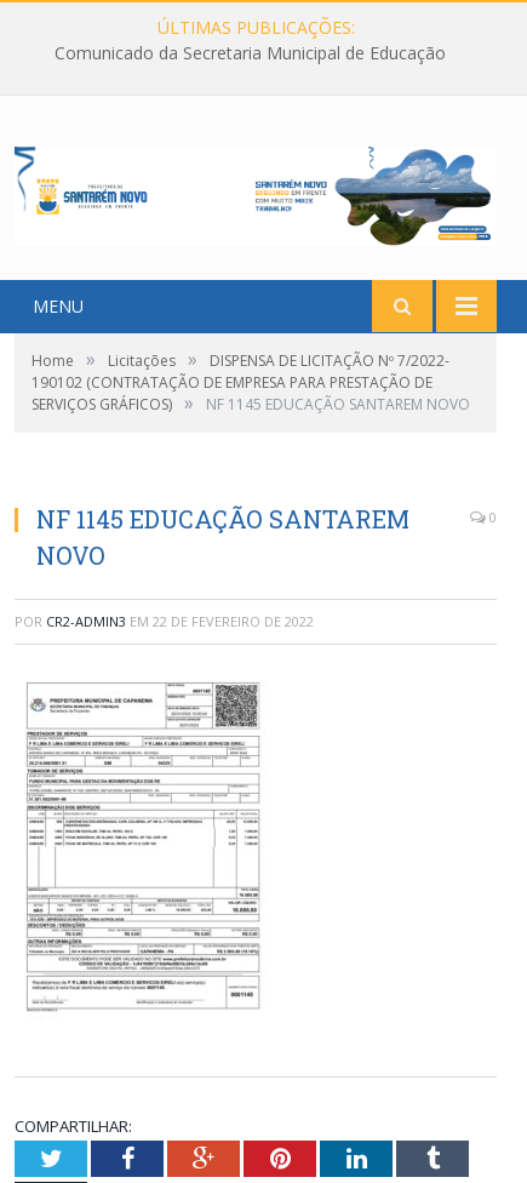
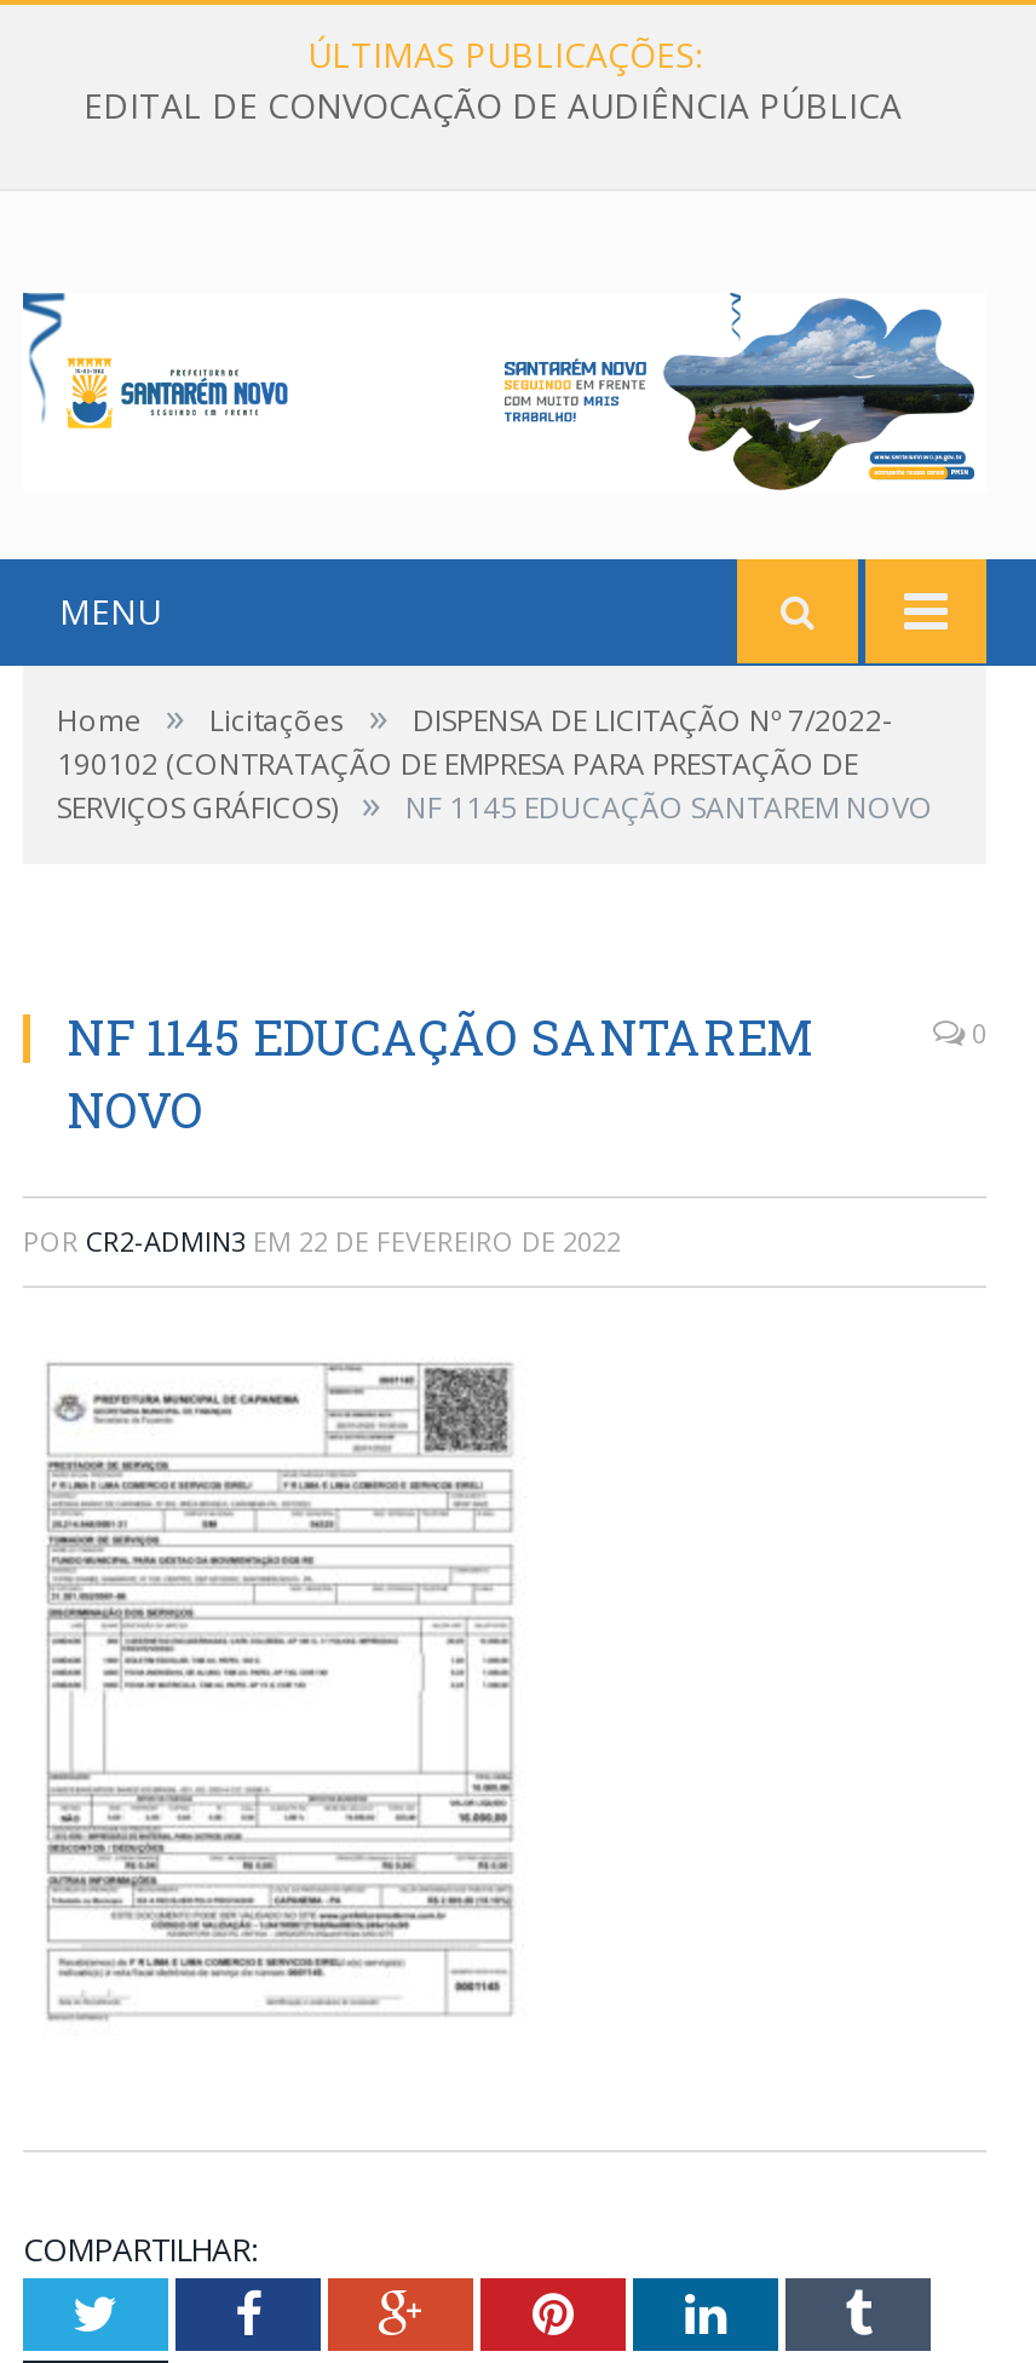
[54,41,445,64] Comunicado da Secretaria Municipal de Educação -> [84,83,902,129] EDITAL DE CONVOCAÇÃO DE AUDIÊNCIA PÚBLICA

